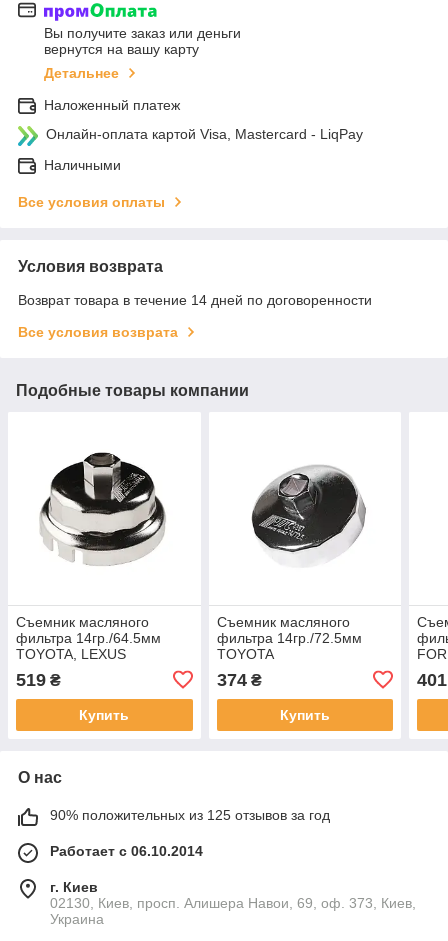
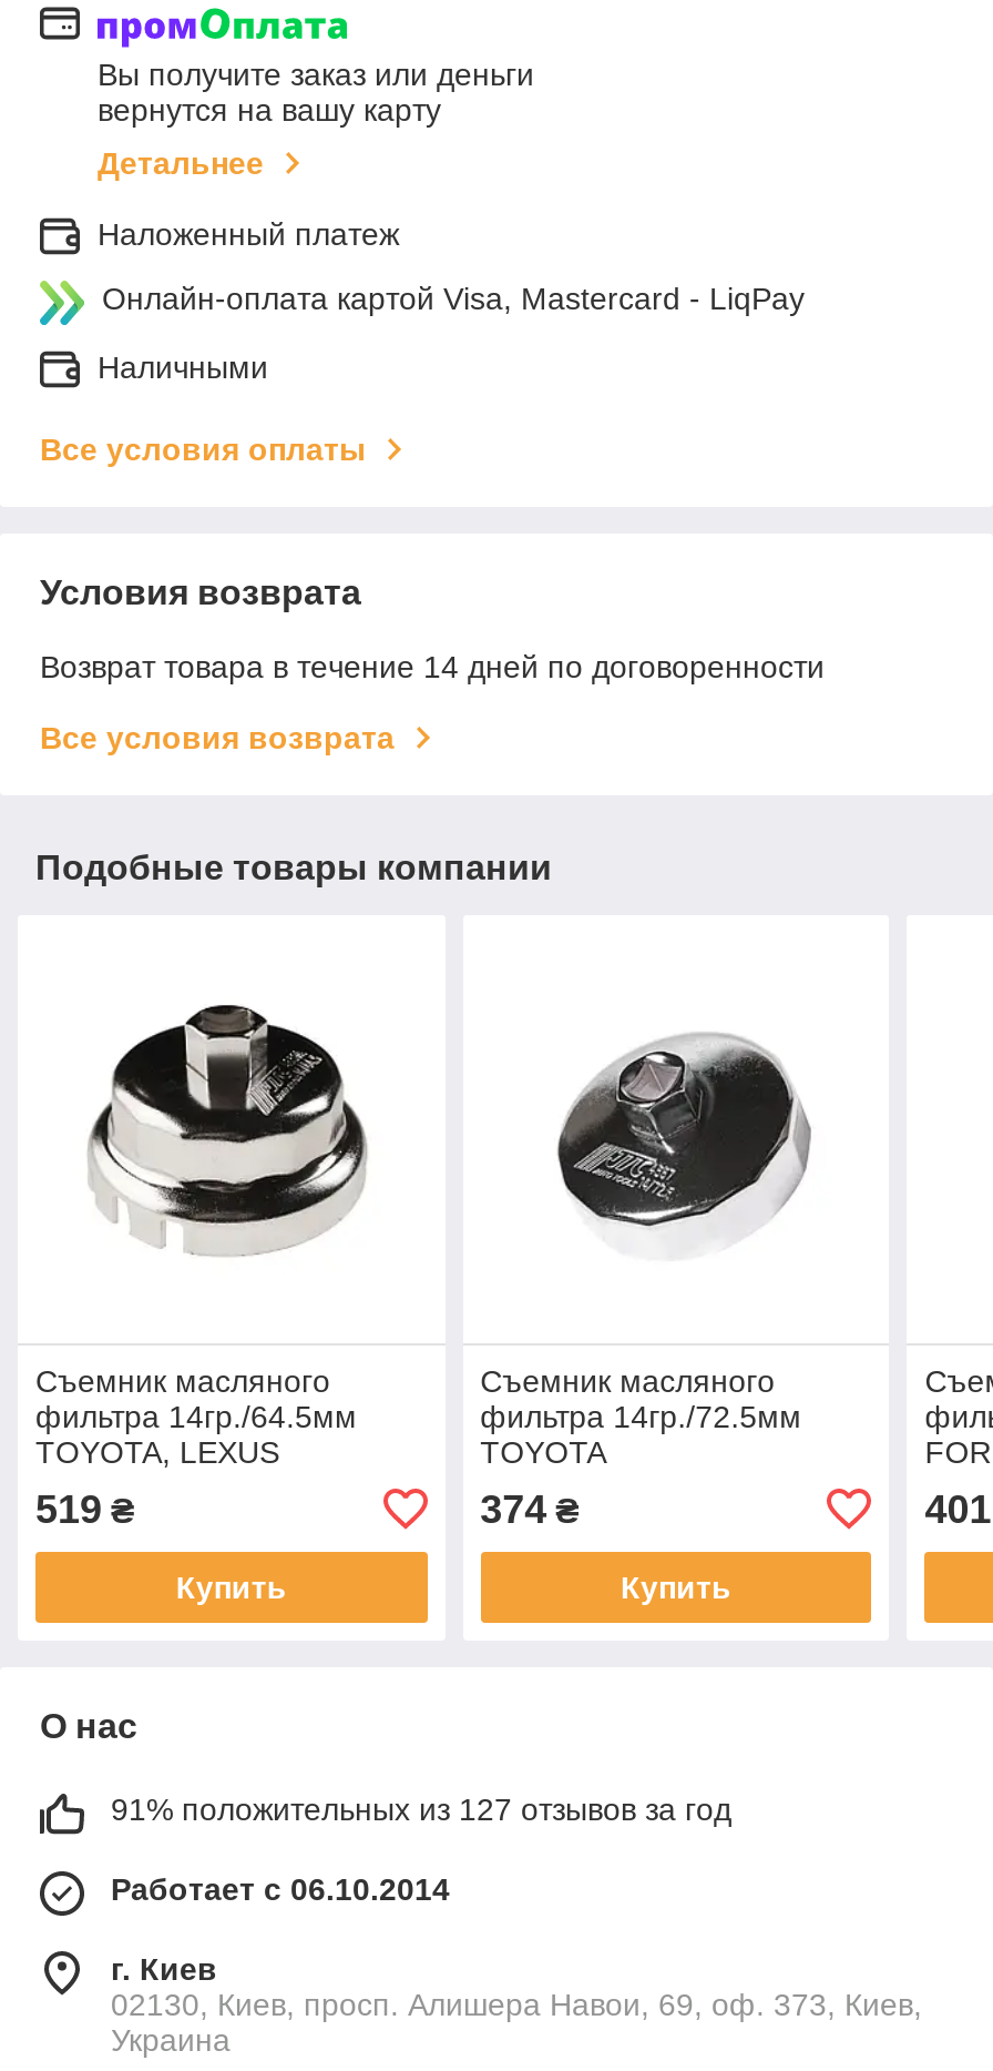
[50,807,330,823] 90% положительных из 125 отзывов за год -> [111,1791,731,1827] 91% положительных из 127 отзывов за год

